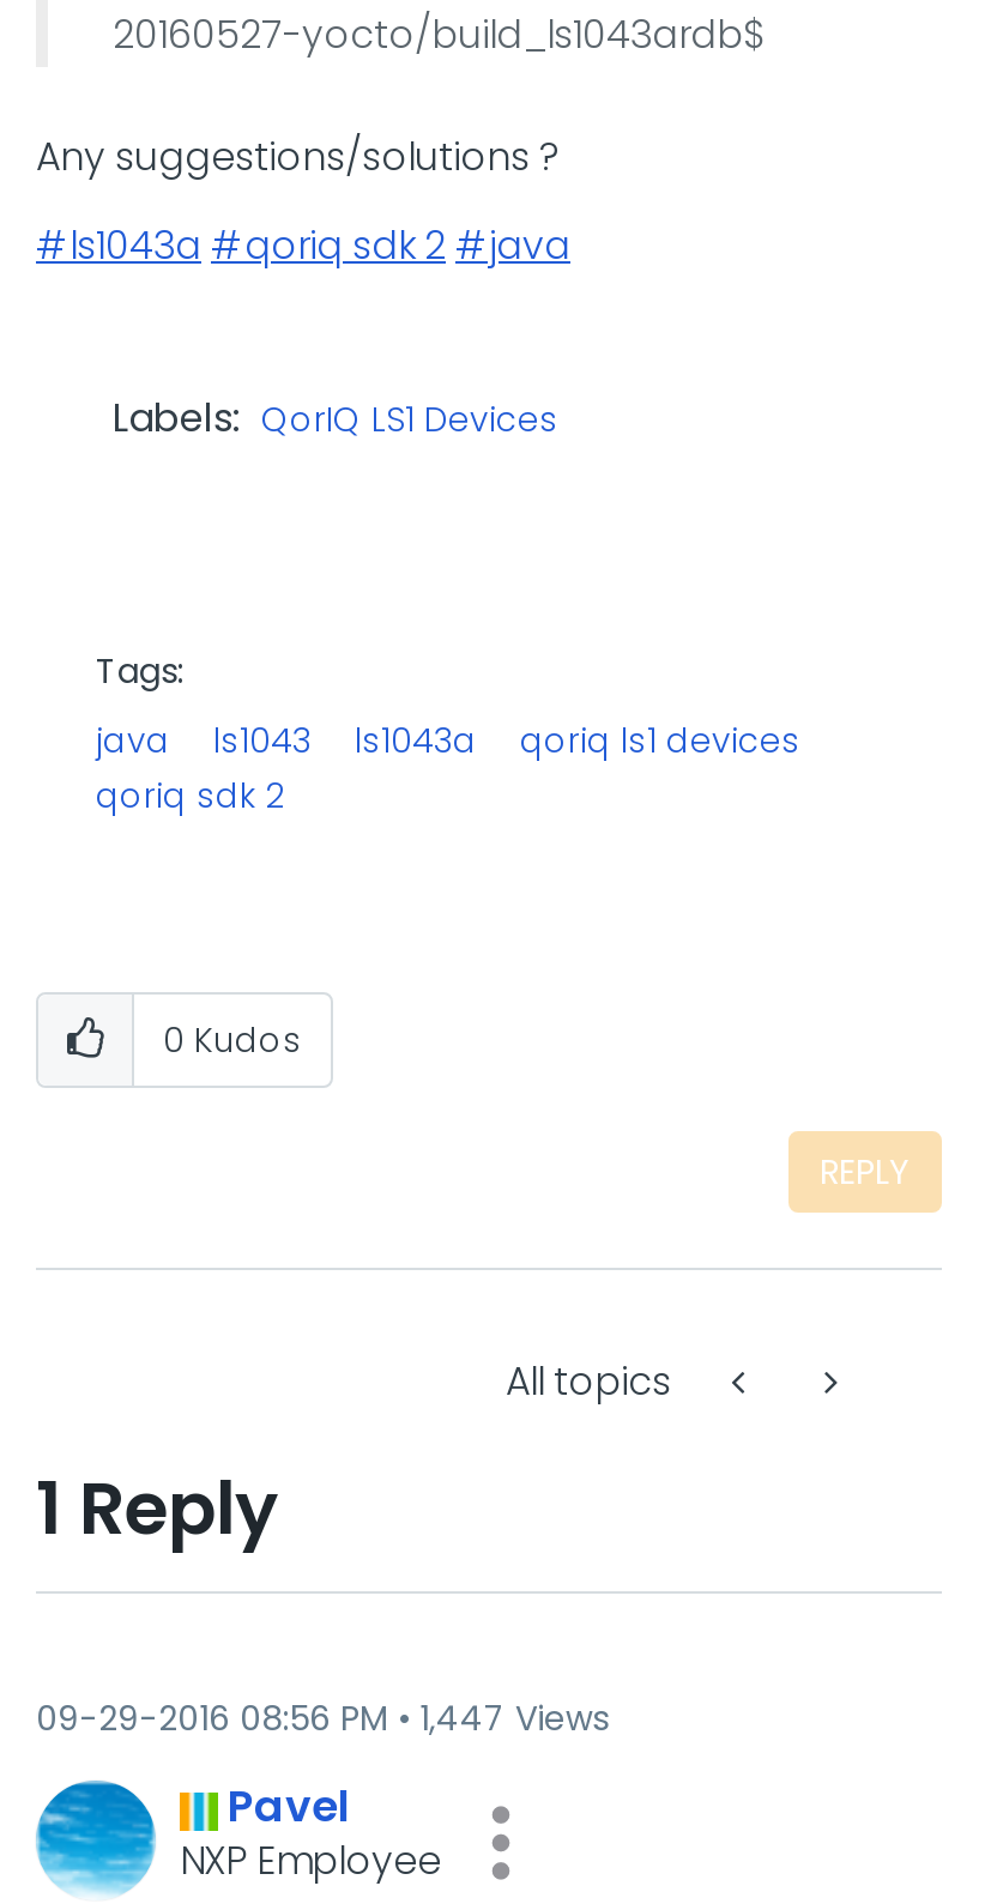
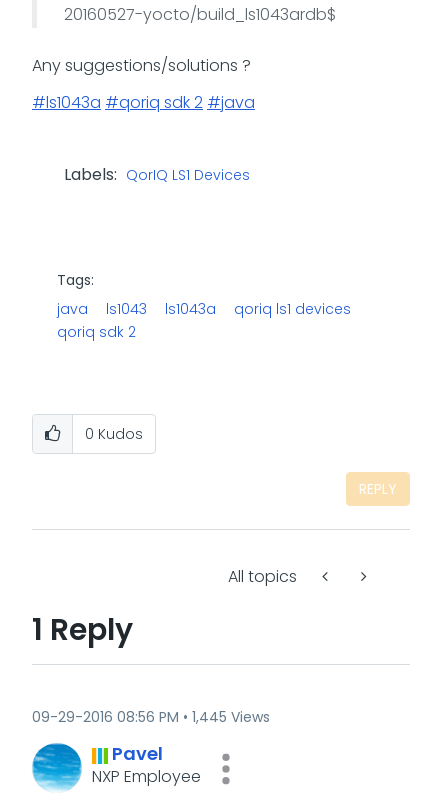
[36,1694,609,1742] 09-29-2016 08:56 PM 1,447 Views -> [32,707,270,727] 09-29-2016 08:56 PM 1,445 Views

